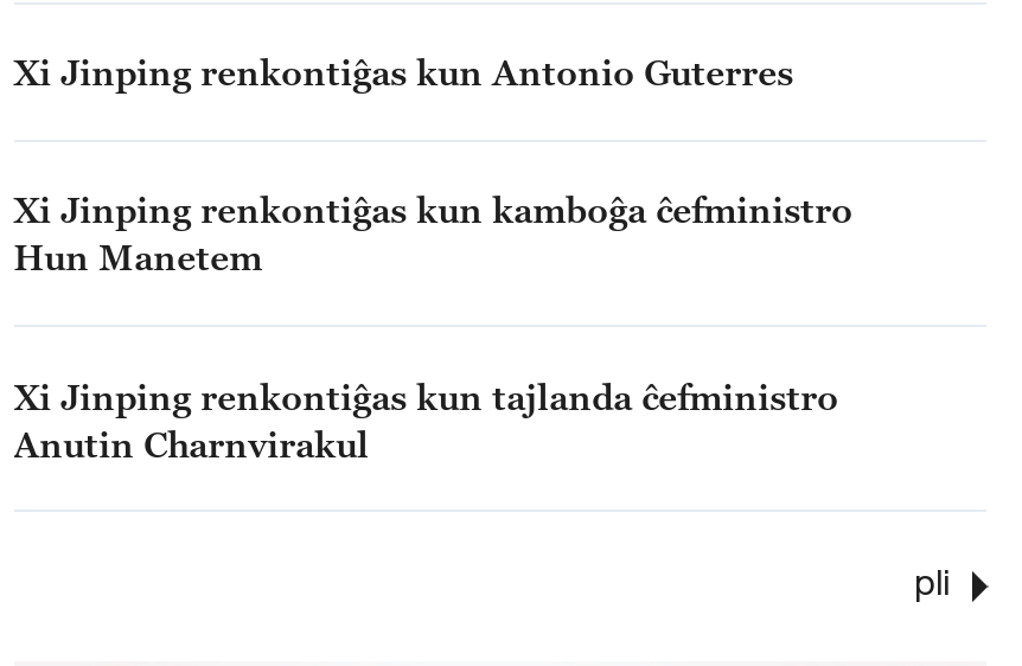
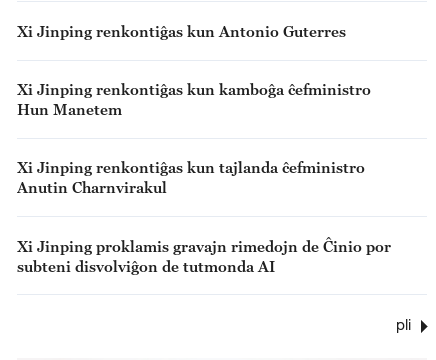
none -> [17,237,391,275] Xi Jinping proklamis gravajn rimedojn de Ĉinio por | subteni disvolviĝon de tutmonda AI

